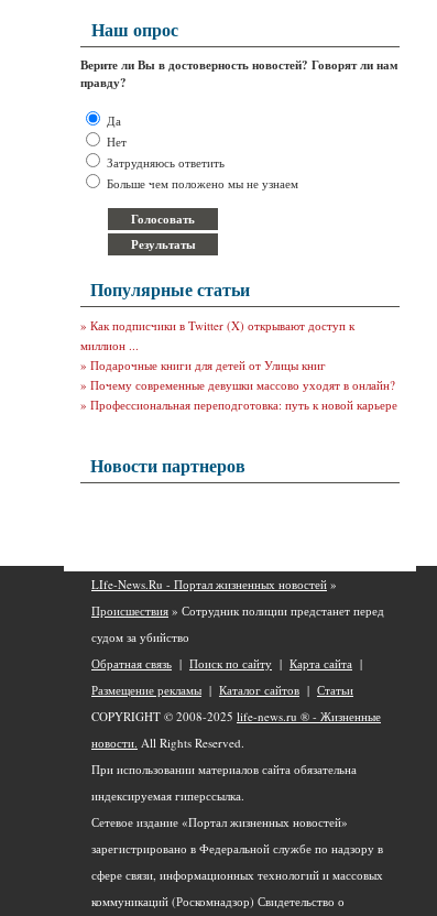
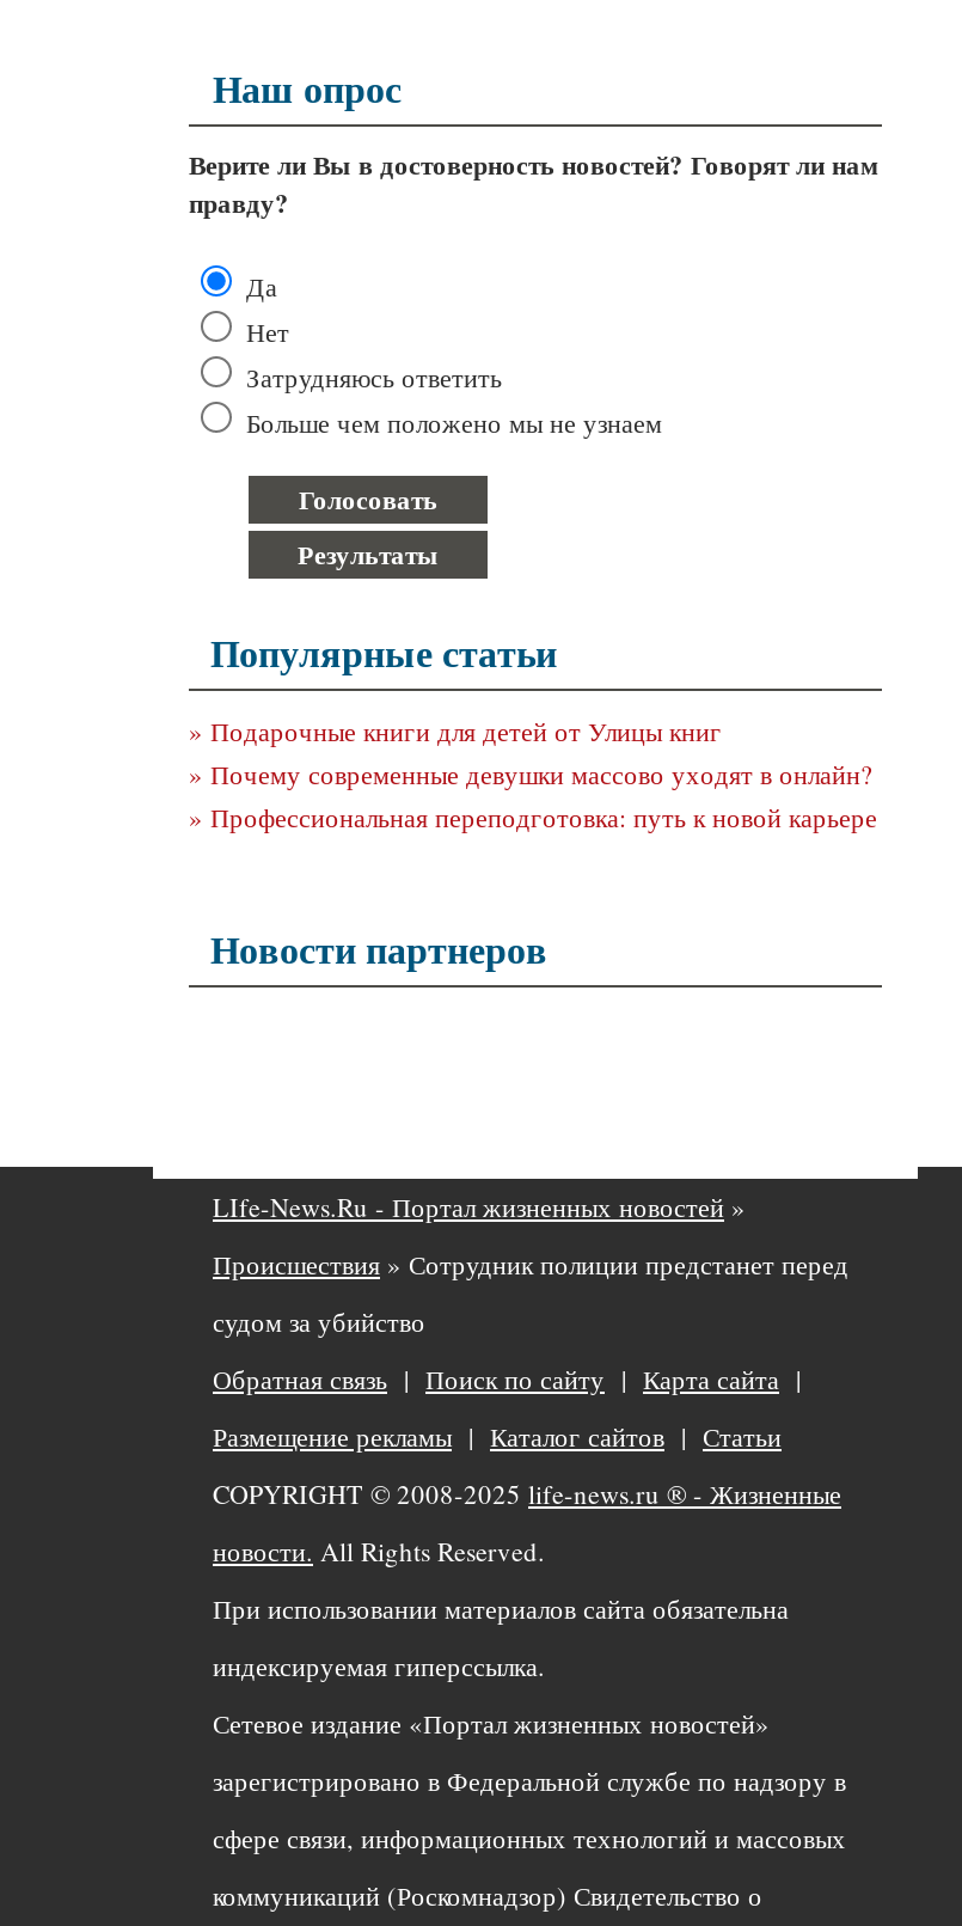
[80,317,354,353] » Как подписчики в Twitter (X) открывают доступ к | миллион ... -> none

